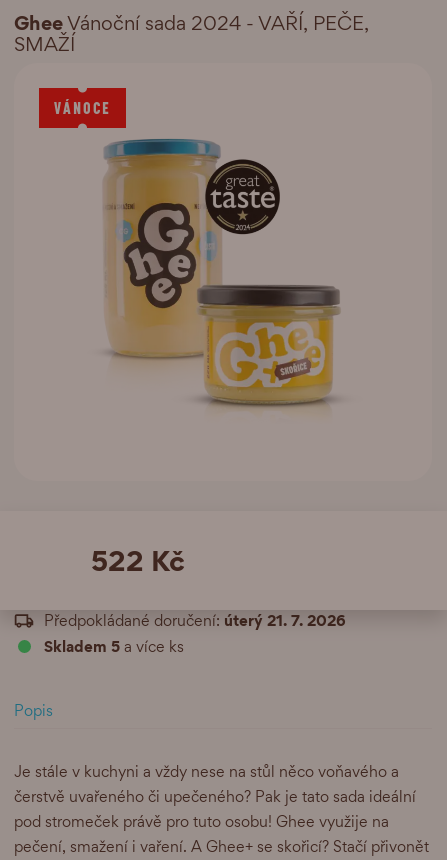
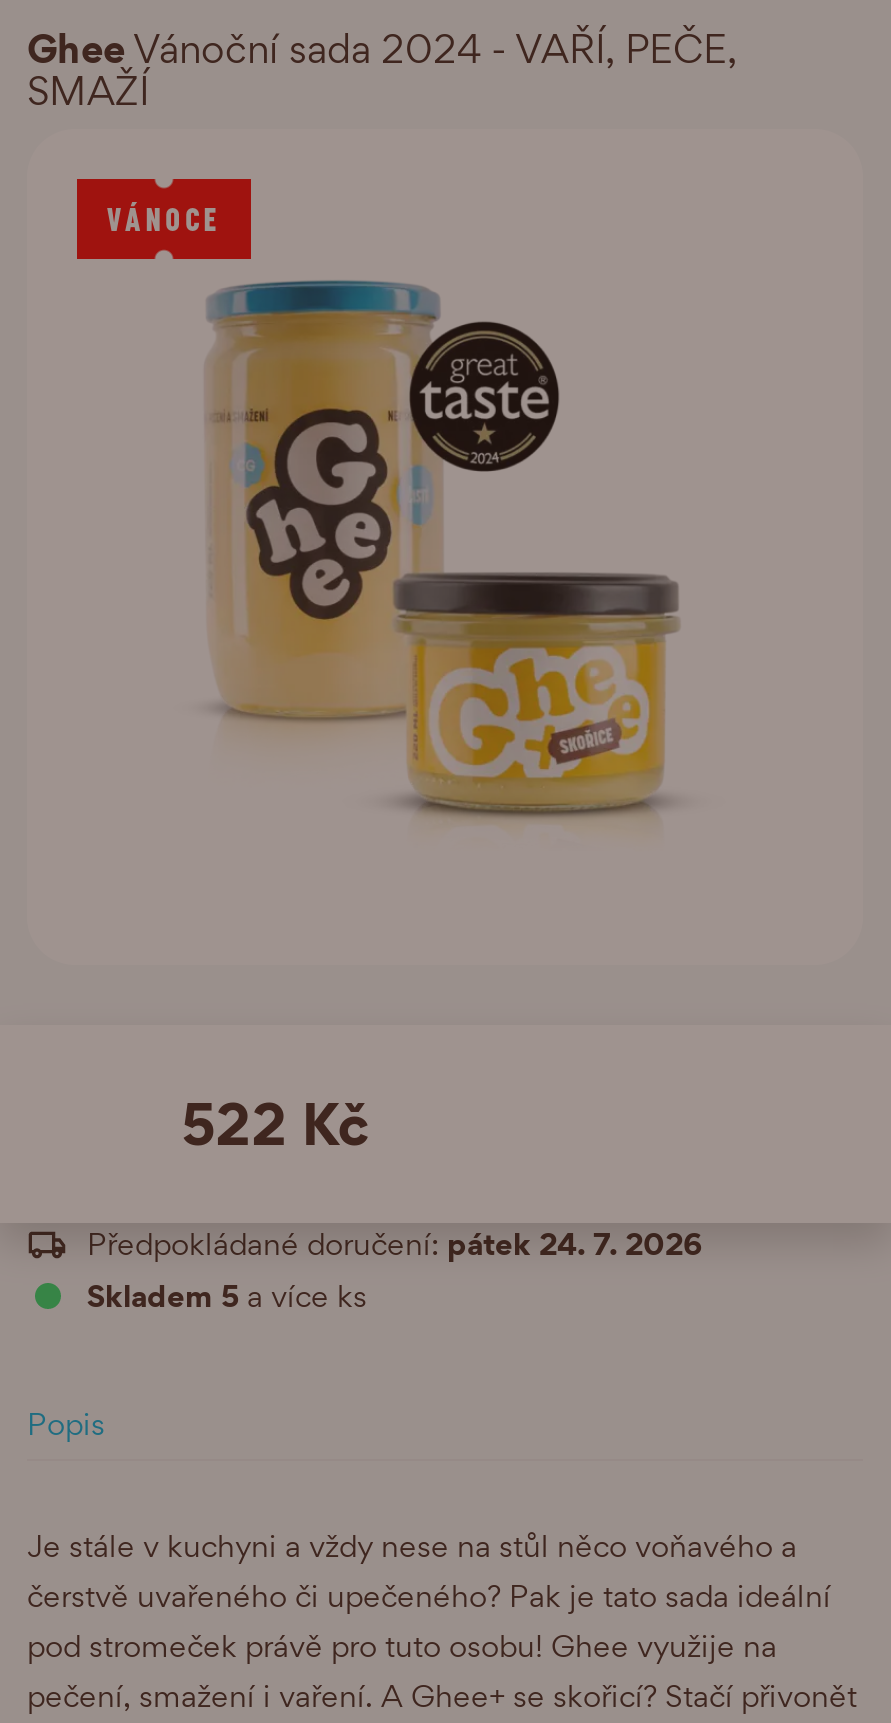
[44,609,346,631] Předpokládané doručení: úterý 21. 7. 2026 -> [87,1221,703,1265] Předpokládané doručení: pátek 24. 7. 2026

